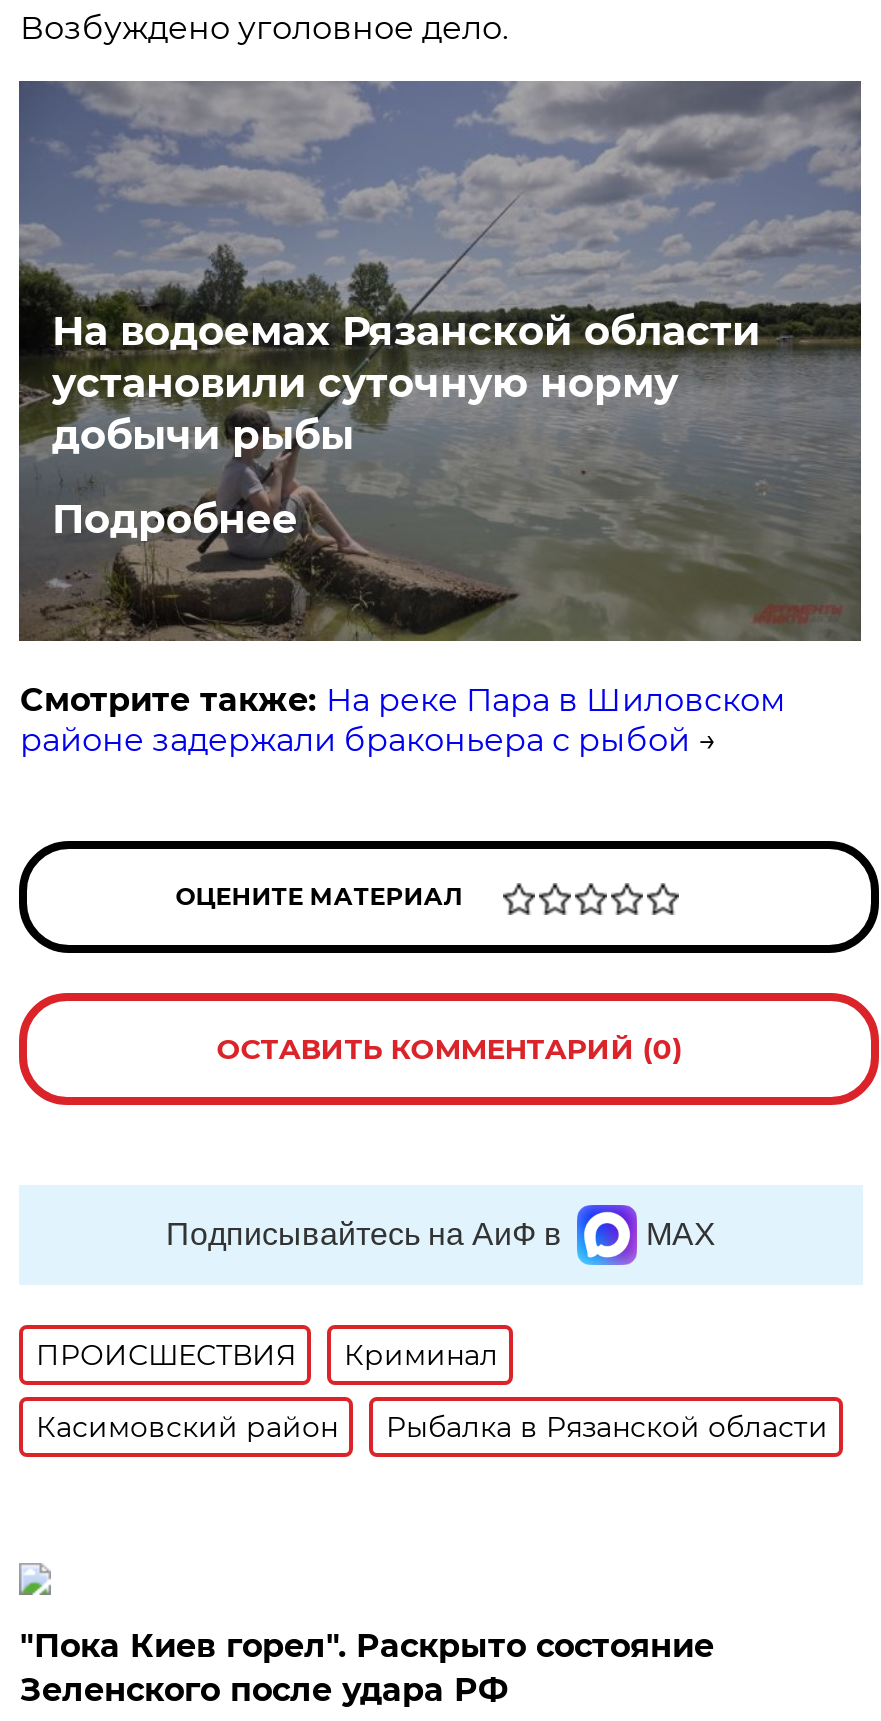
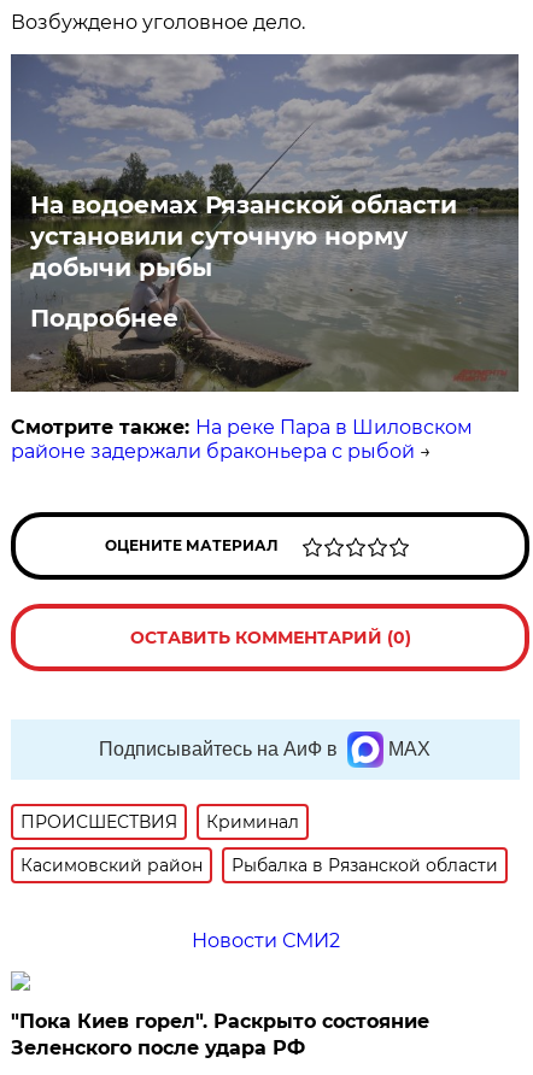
none -> [191,929,340,952] Новости СМИ2

